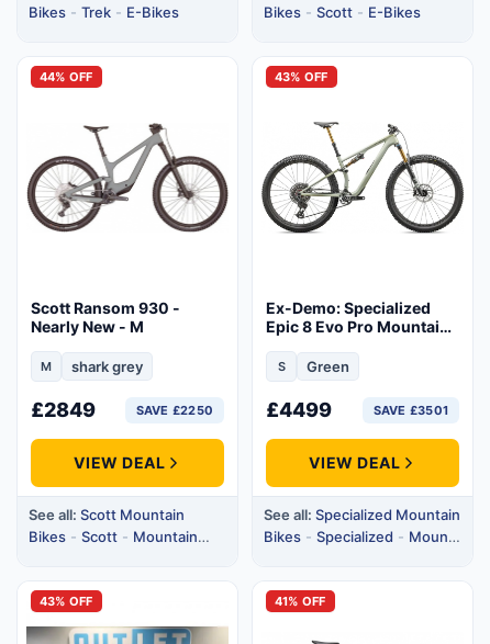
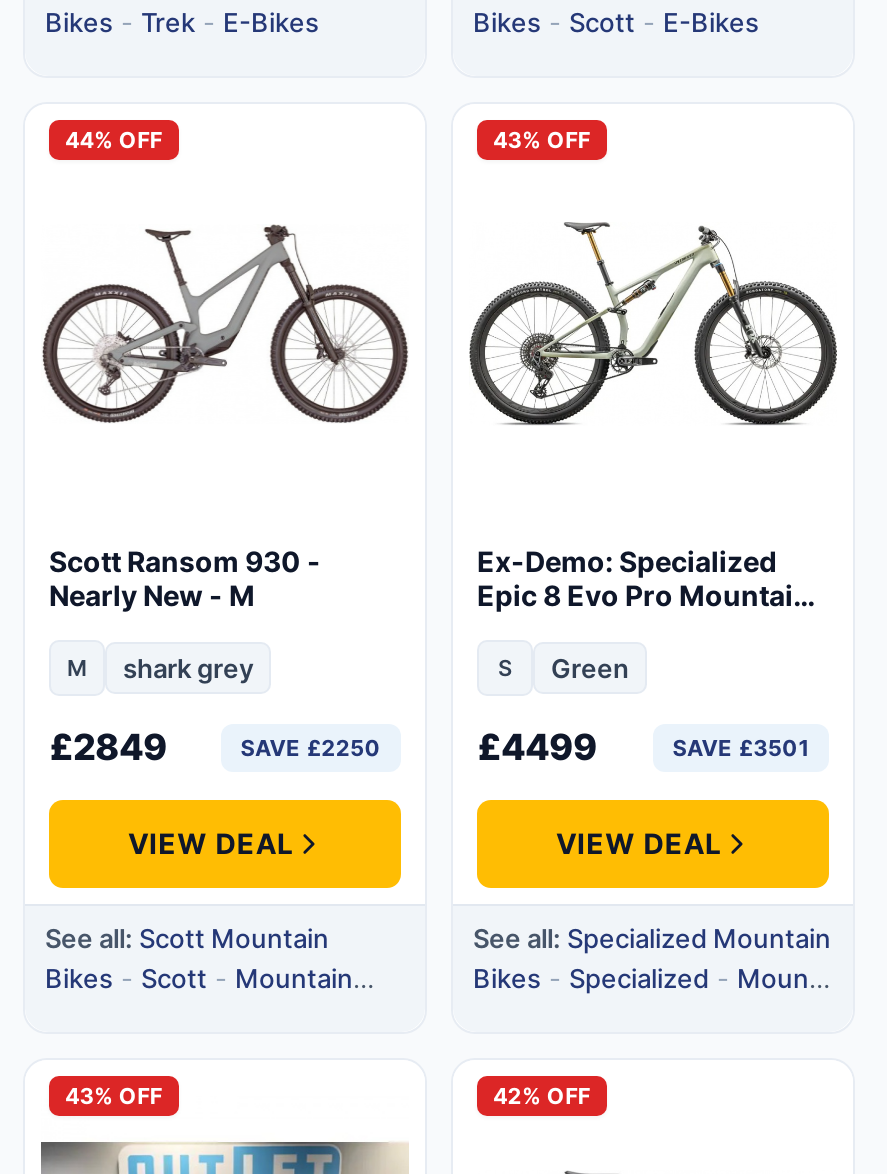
[275,594,326,609] 41% OFF -> [493,1082,590,1110] 42% OFF

